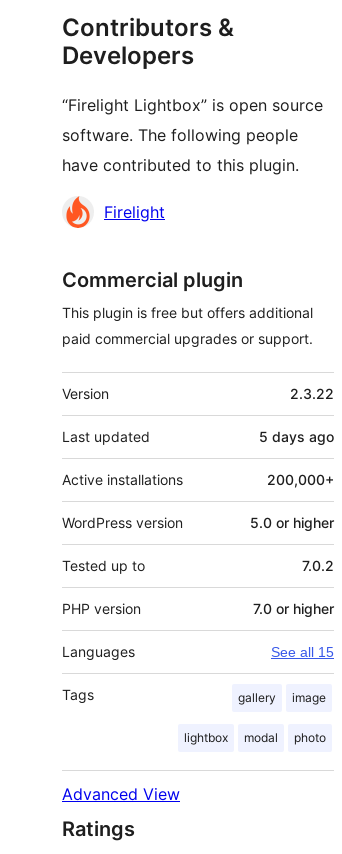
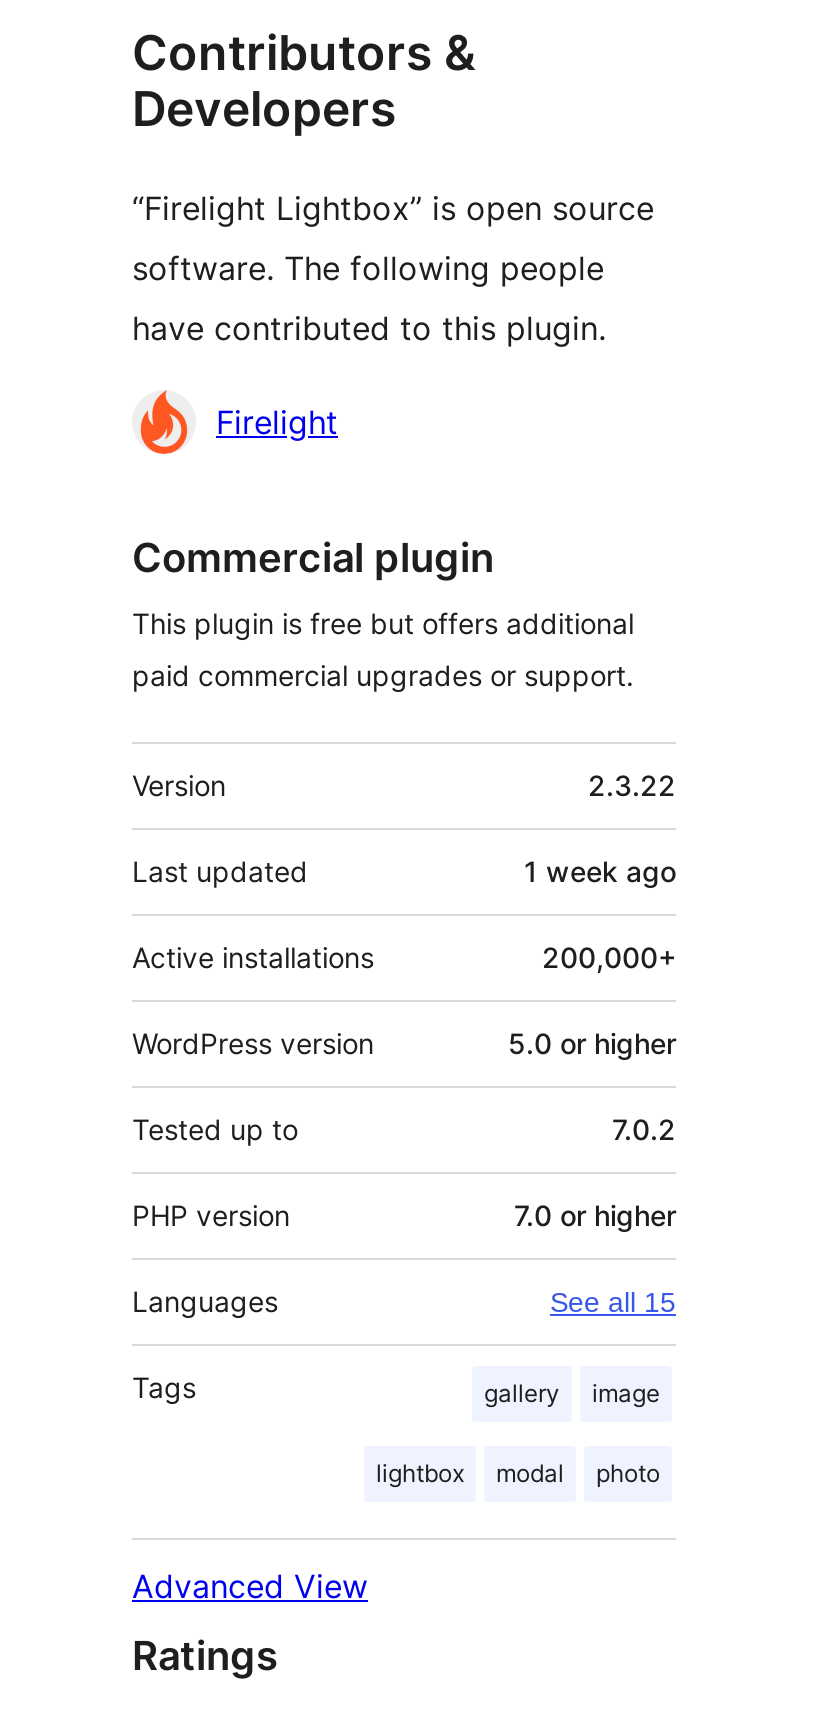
[259,428,334,445] 5 days ago -> [524,855,676,889] 1 week ago

